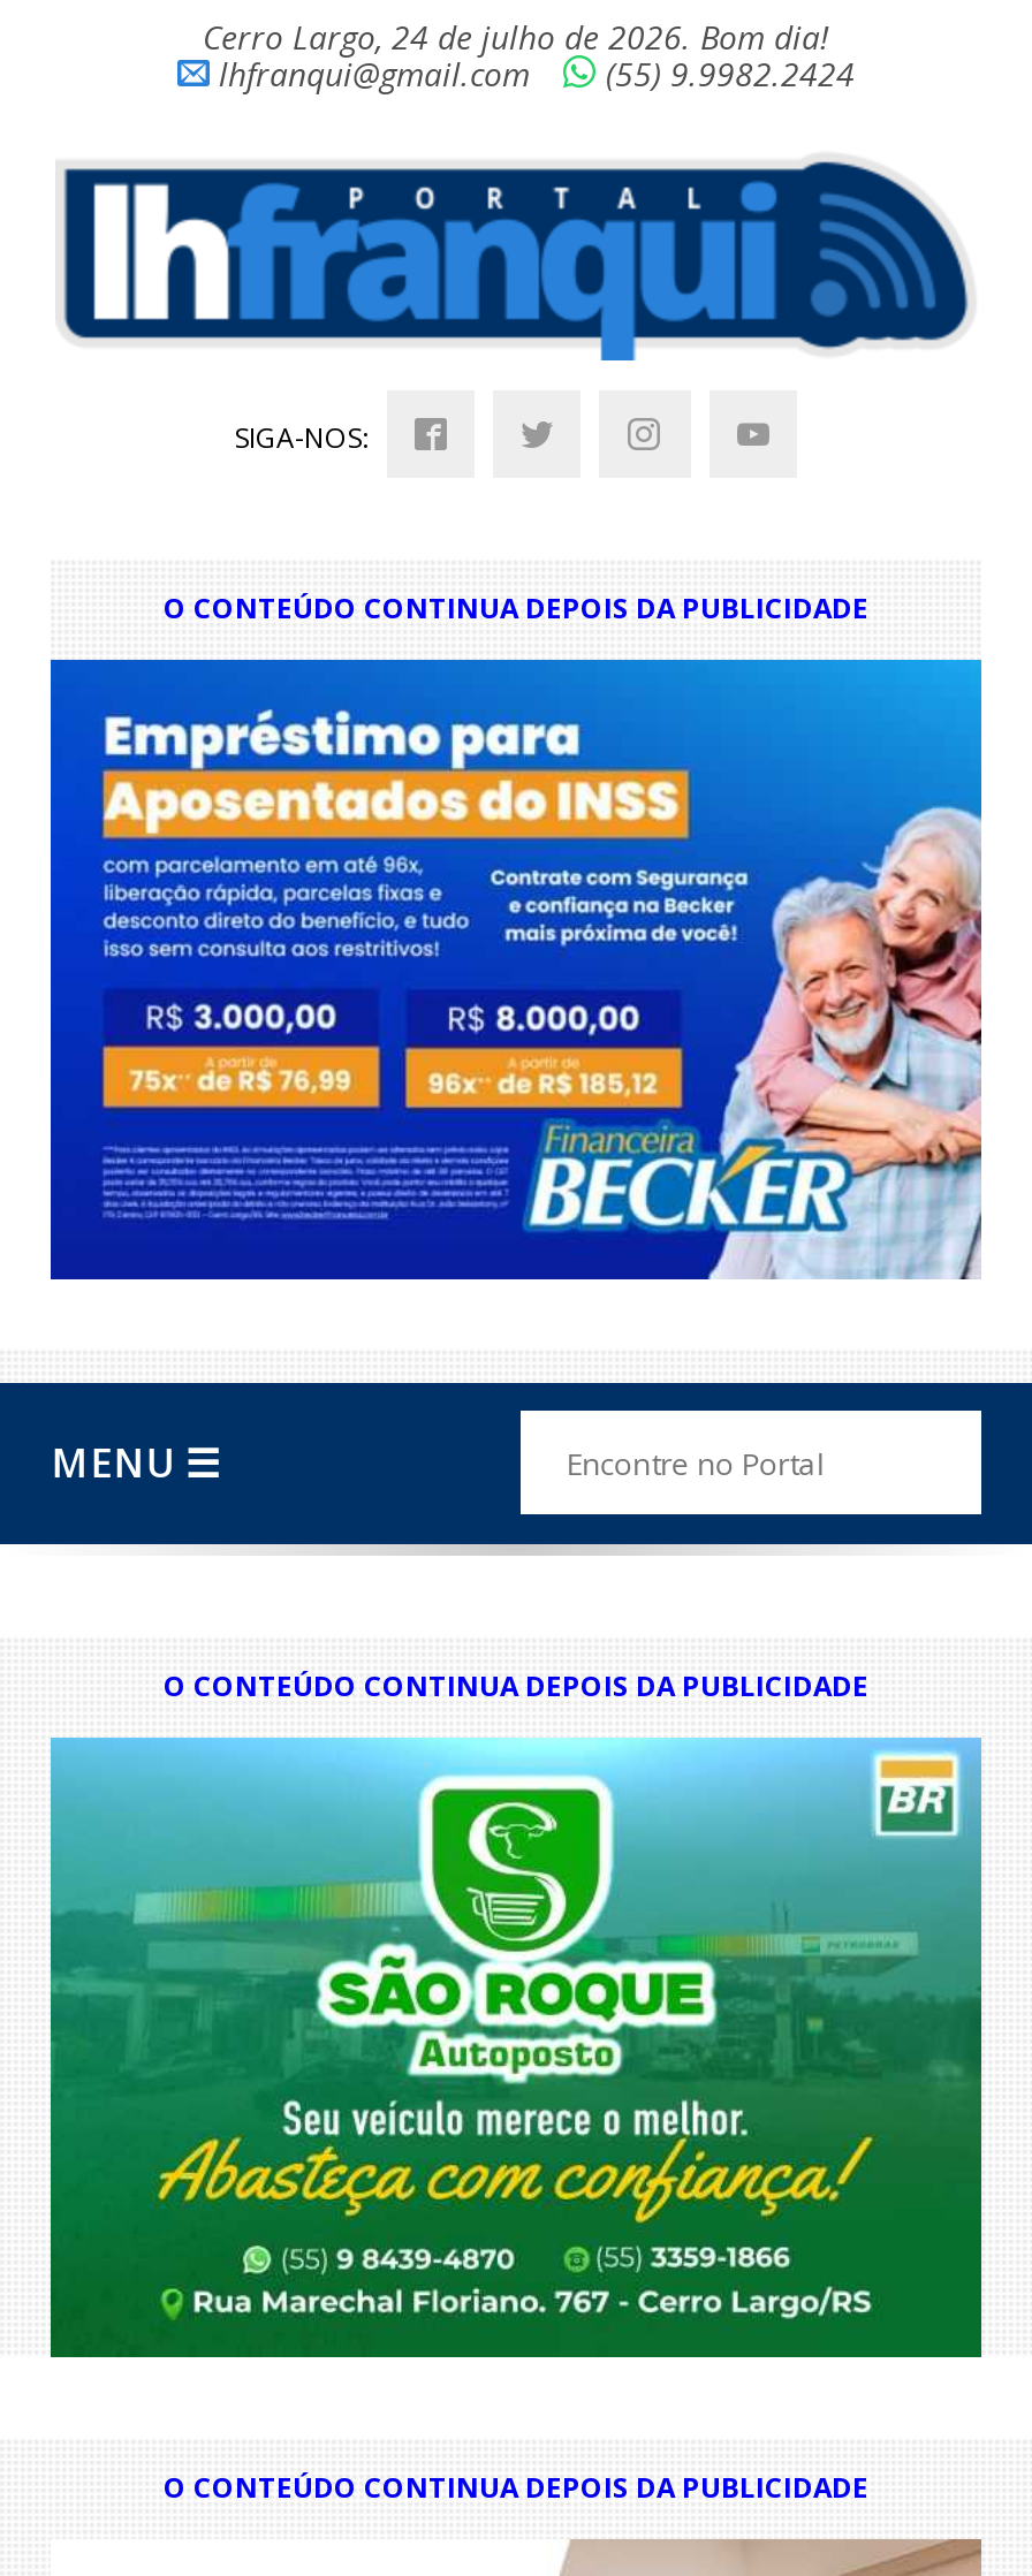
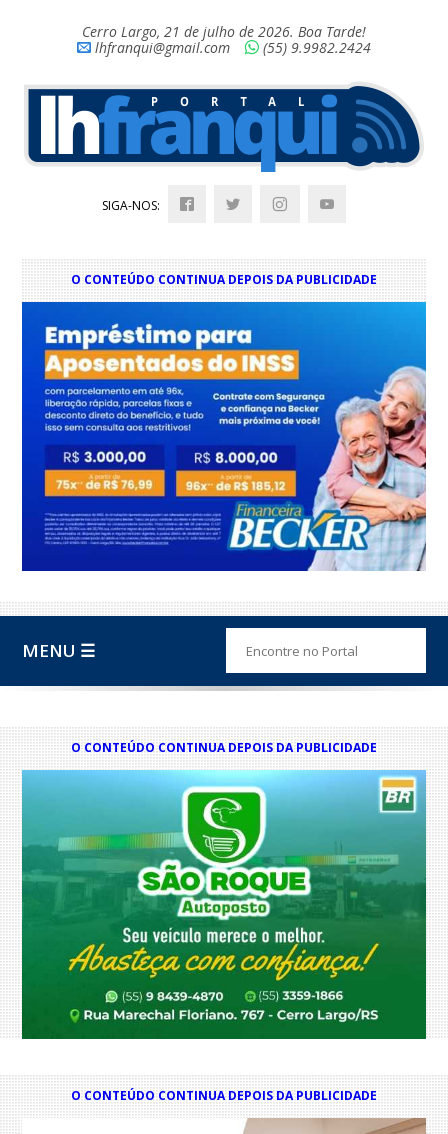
[203,15,829,59] Cerro Largo, 24 de julho de 2026. Bom dia! -> [82,22,366,41] Cerro Largo, 21 de julho de 2026. Boa Tarde!

